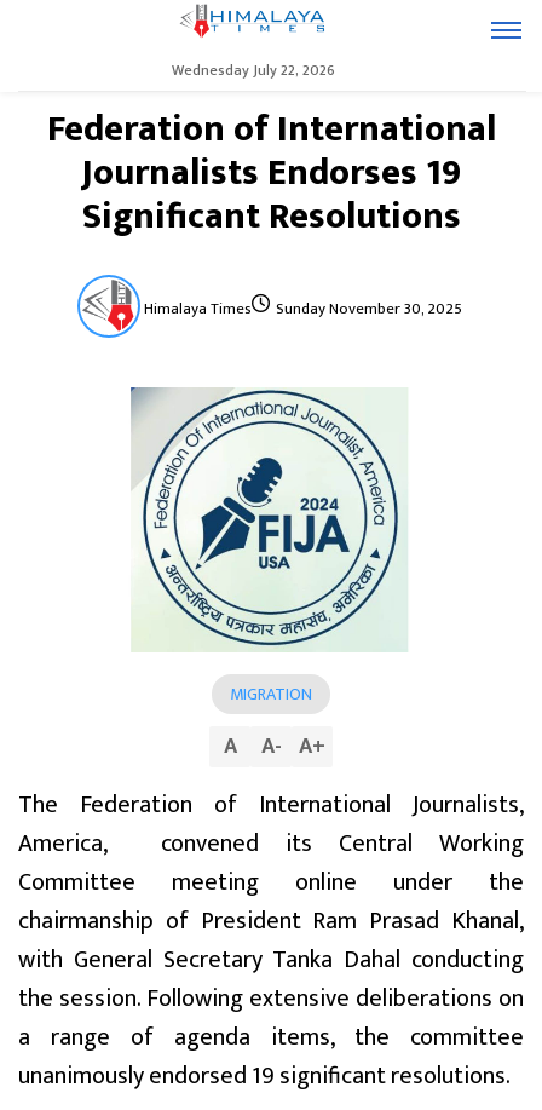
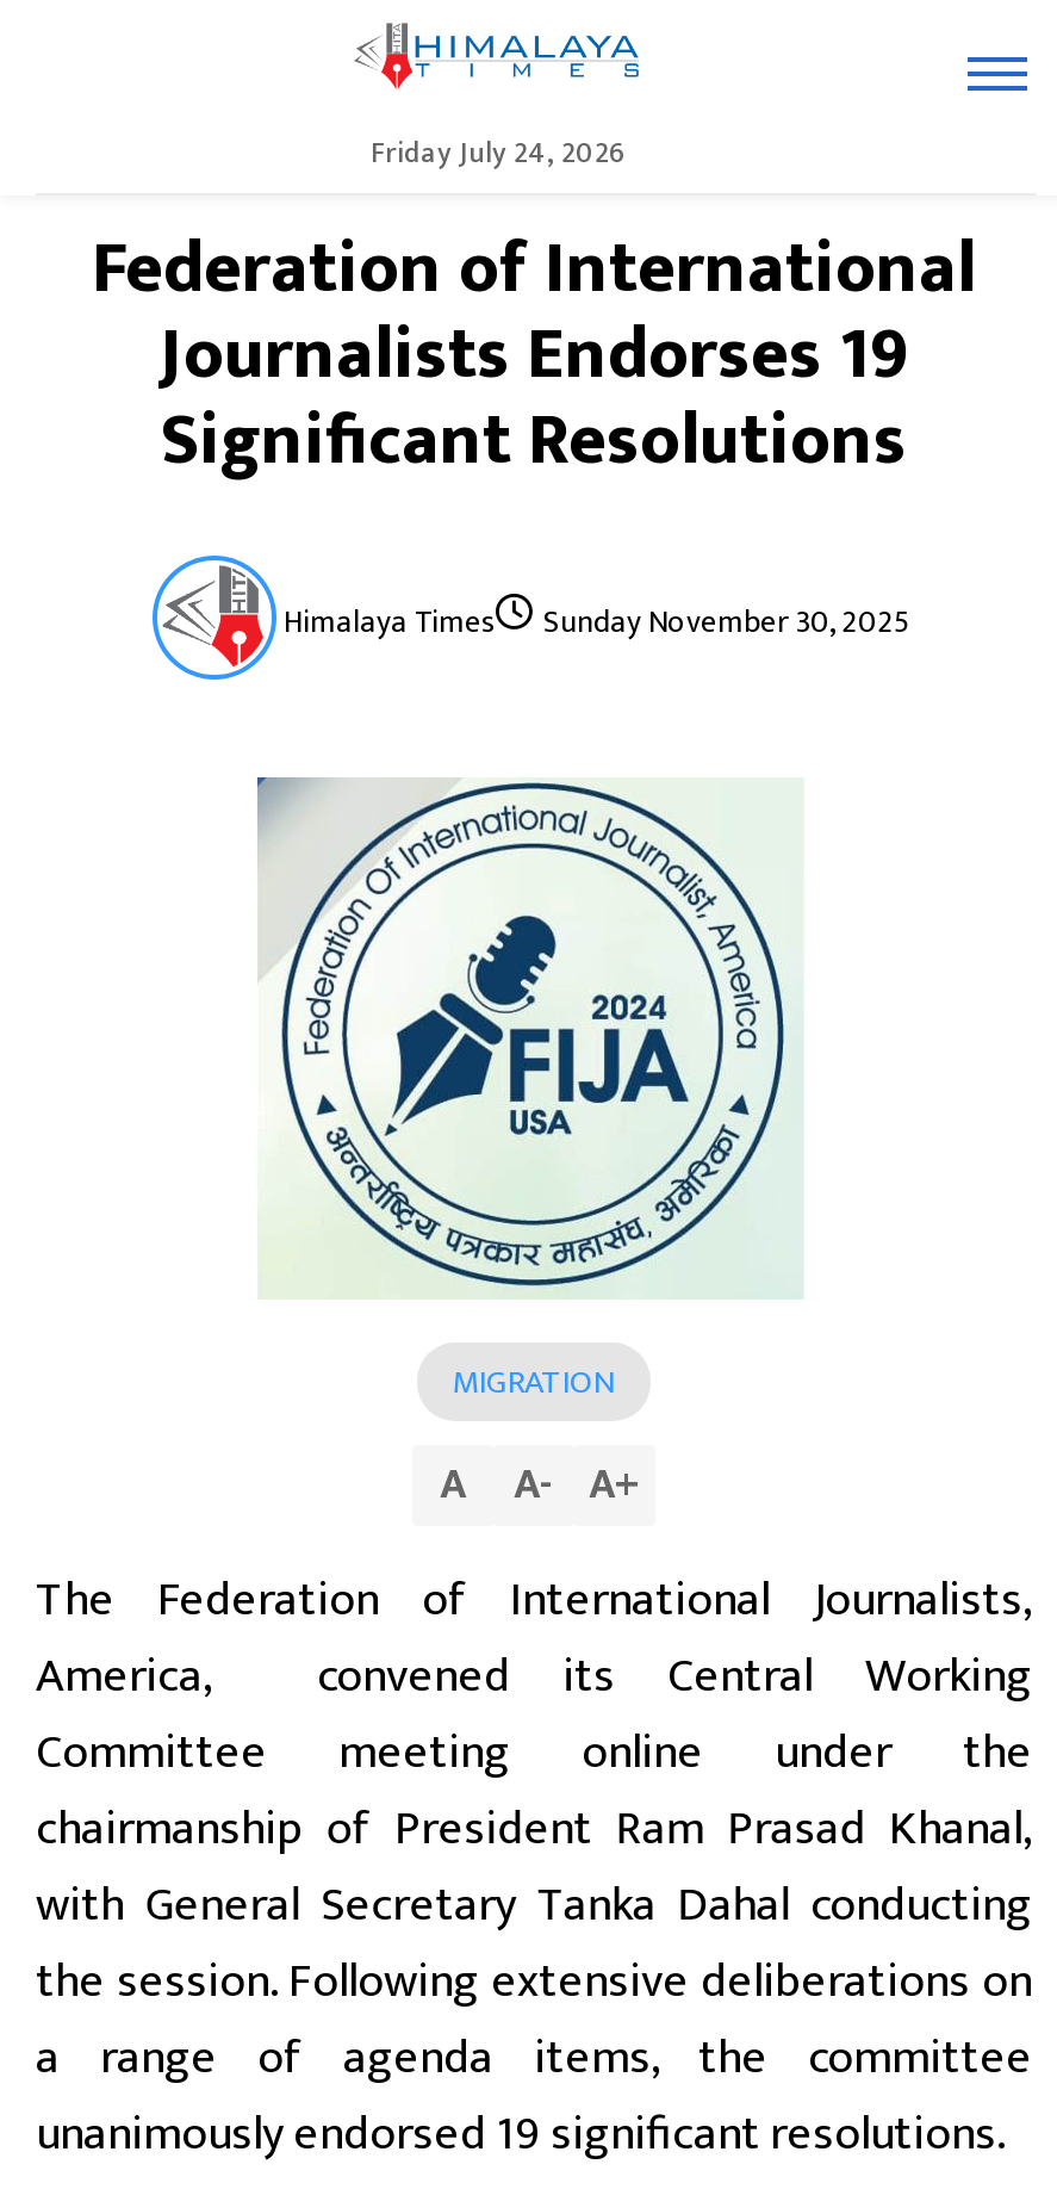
[171,58,335,82] Wednesday July 22, 2026 -> [371,129,626,176] Friday July 24, 2026

